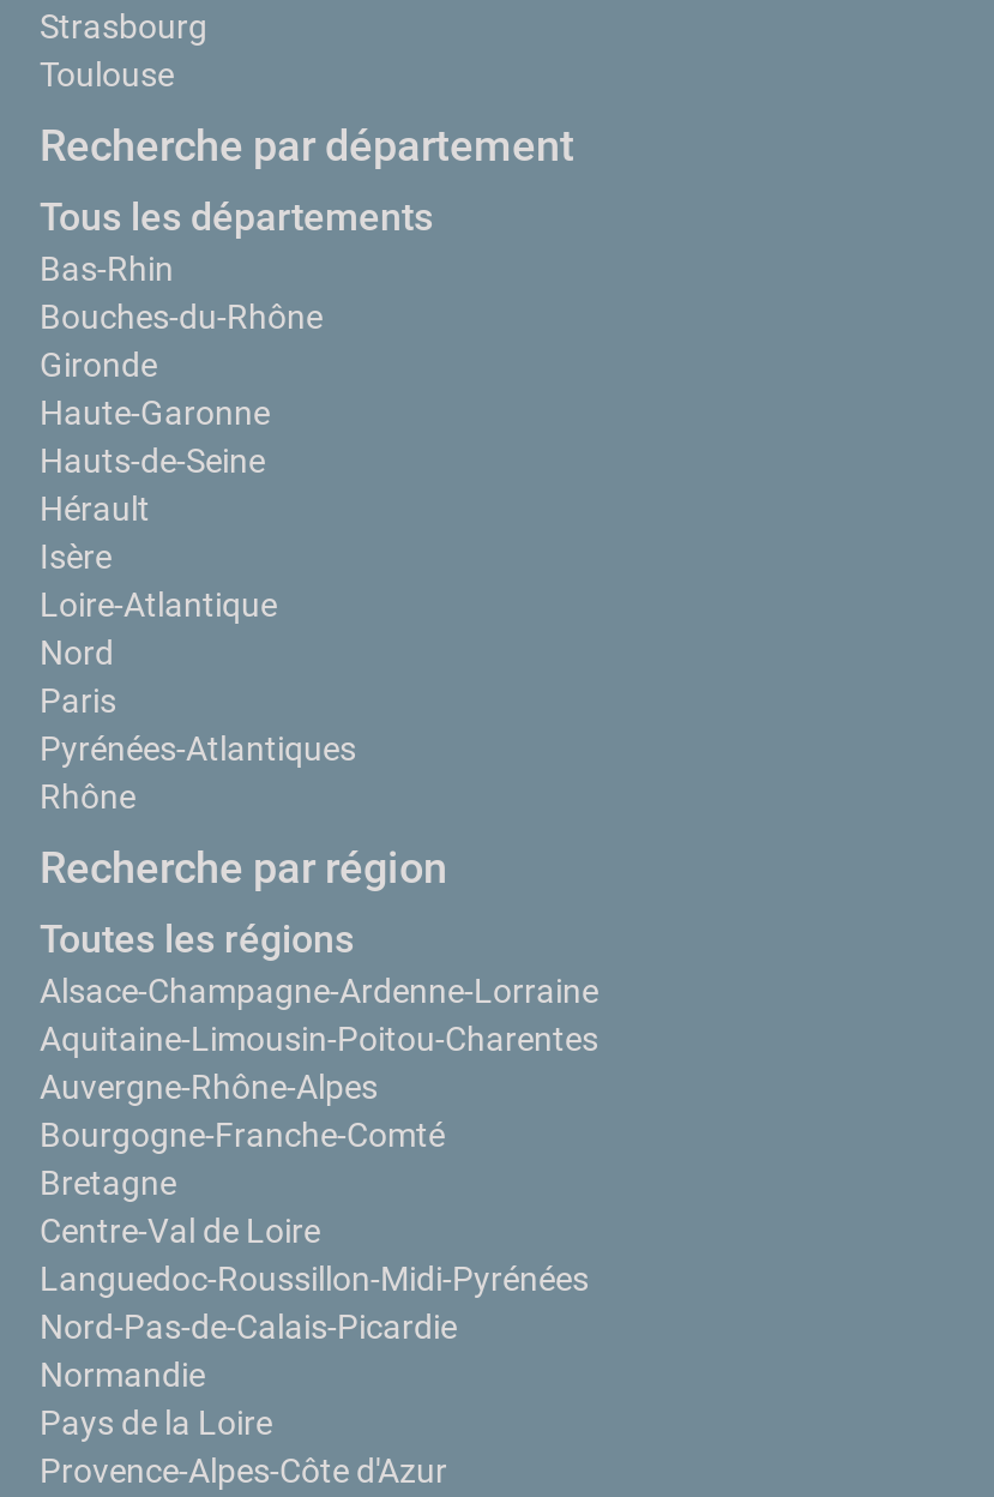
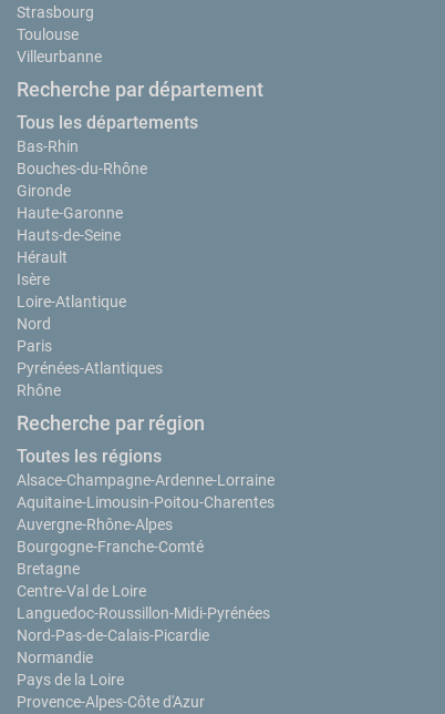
none -> [17,48,102,66] Villeurbanne

